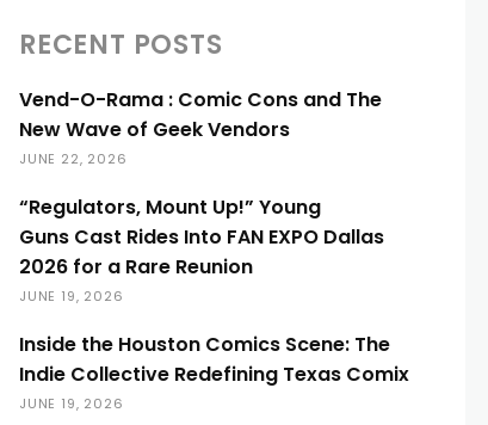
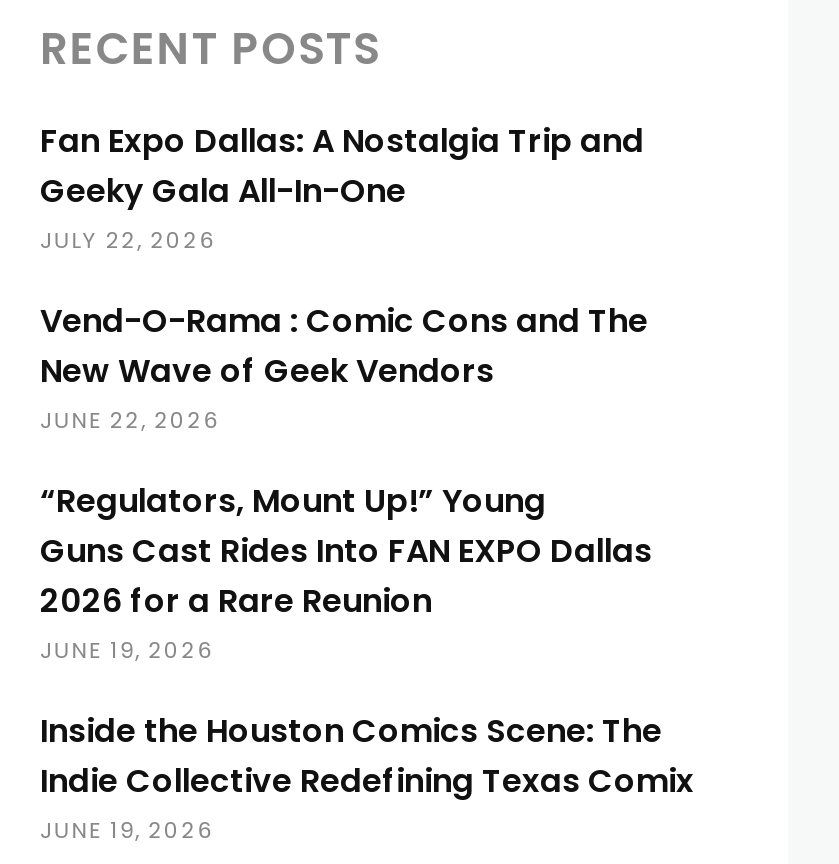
none -> [40,117,644,255] Fan Expo Dallas: A Nostalgia Trip and | Geeky Gala All-In-One | JULY 22, 2026

